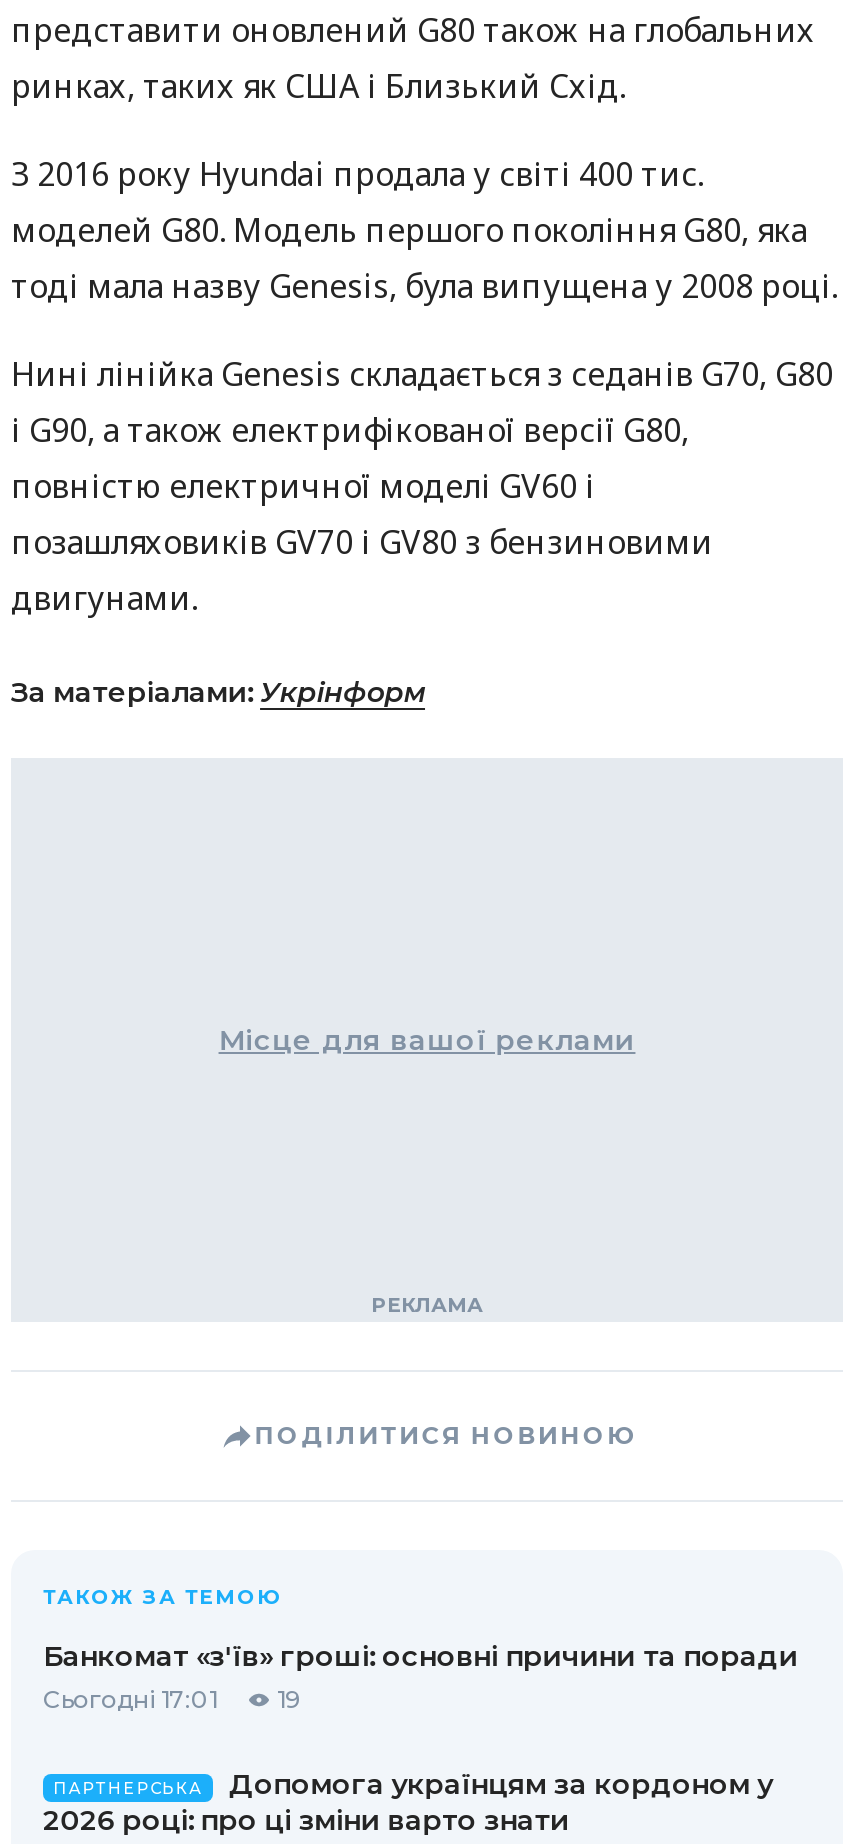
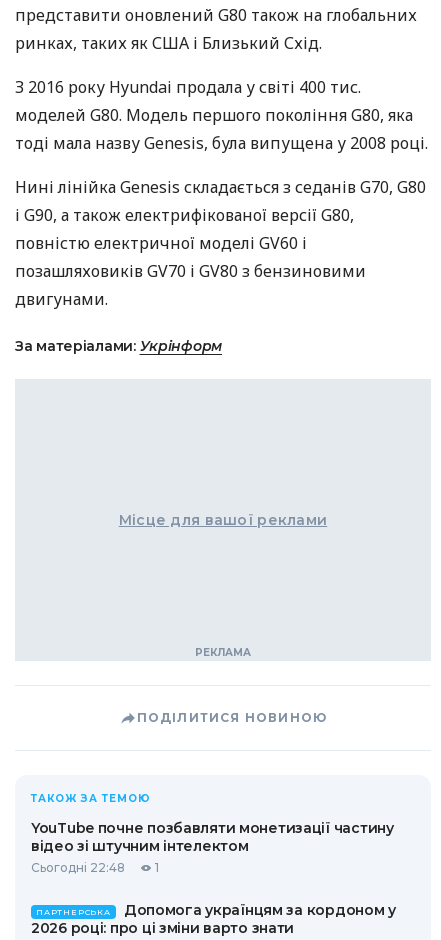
[43,1639,798,1715] Банкомат «з'їв» гроші: основні причини та поради | Сьогодні 17:01 | 19 -> [31,819,394,875] YouTube почне позбавляти монетизації частину | відео зі штучним інтелектом | Сьогодні 22:48 | 1

